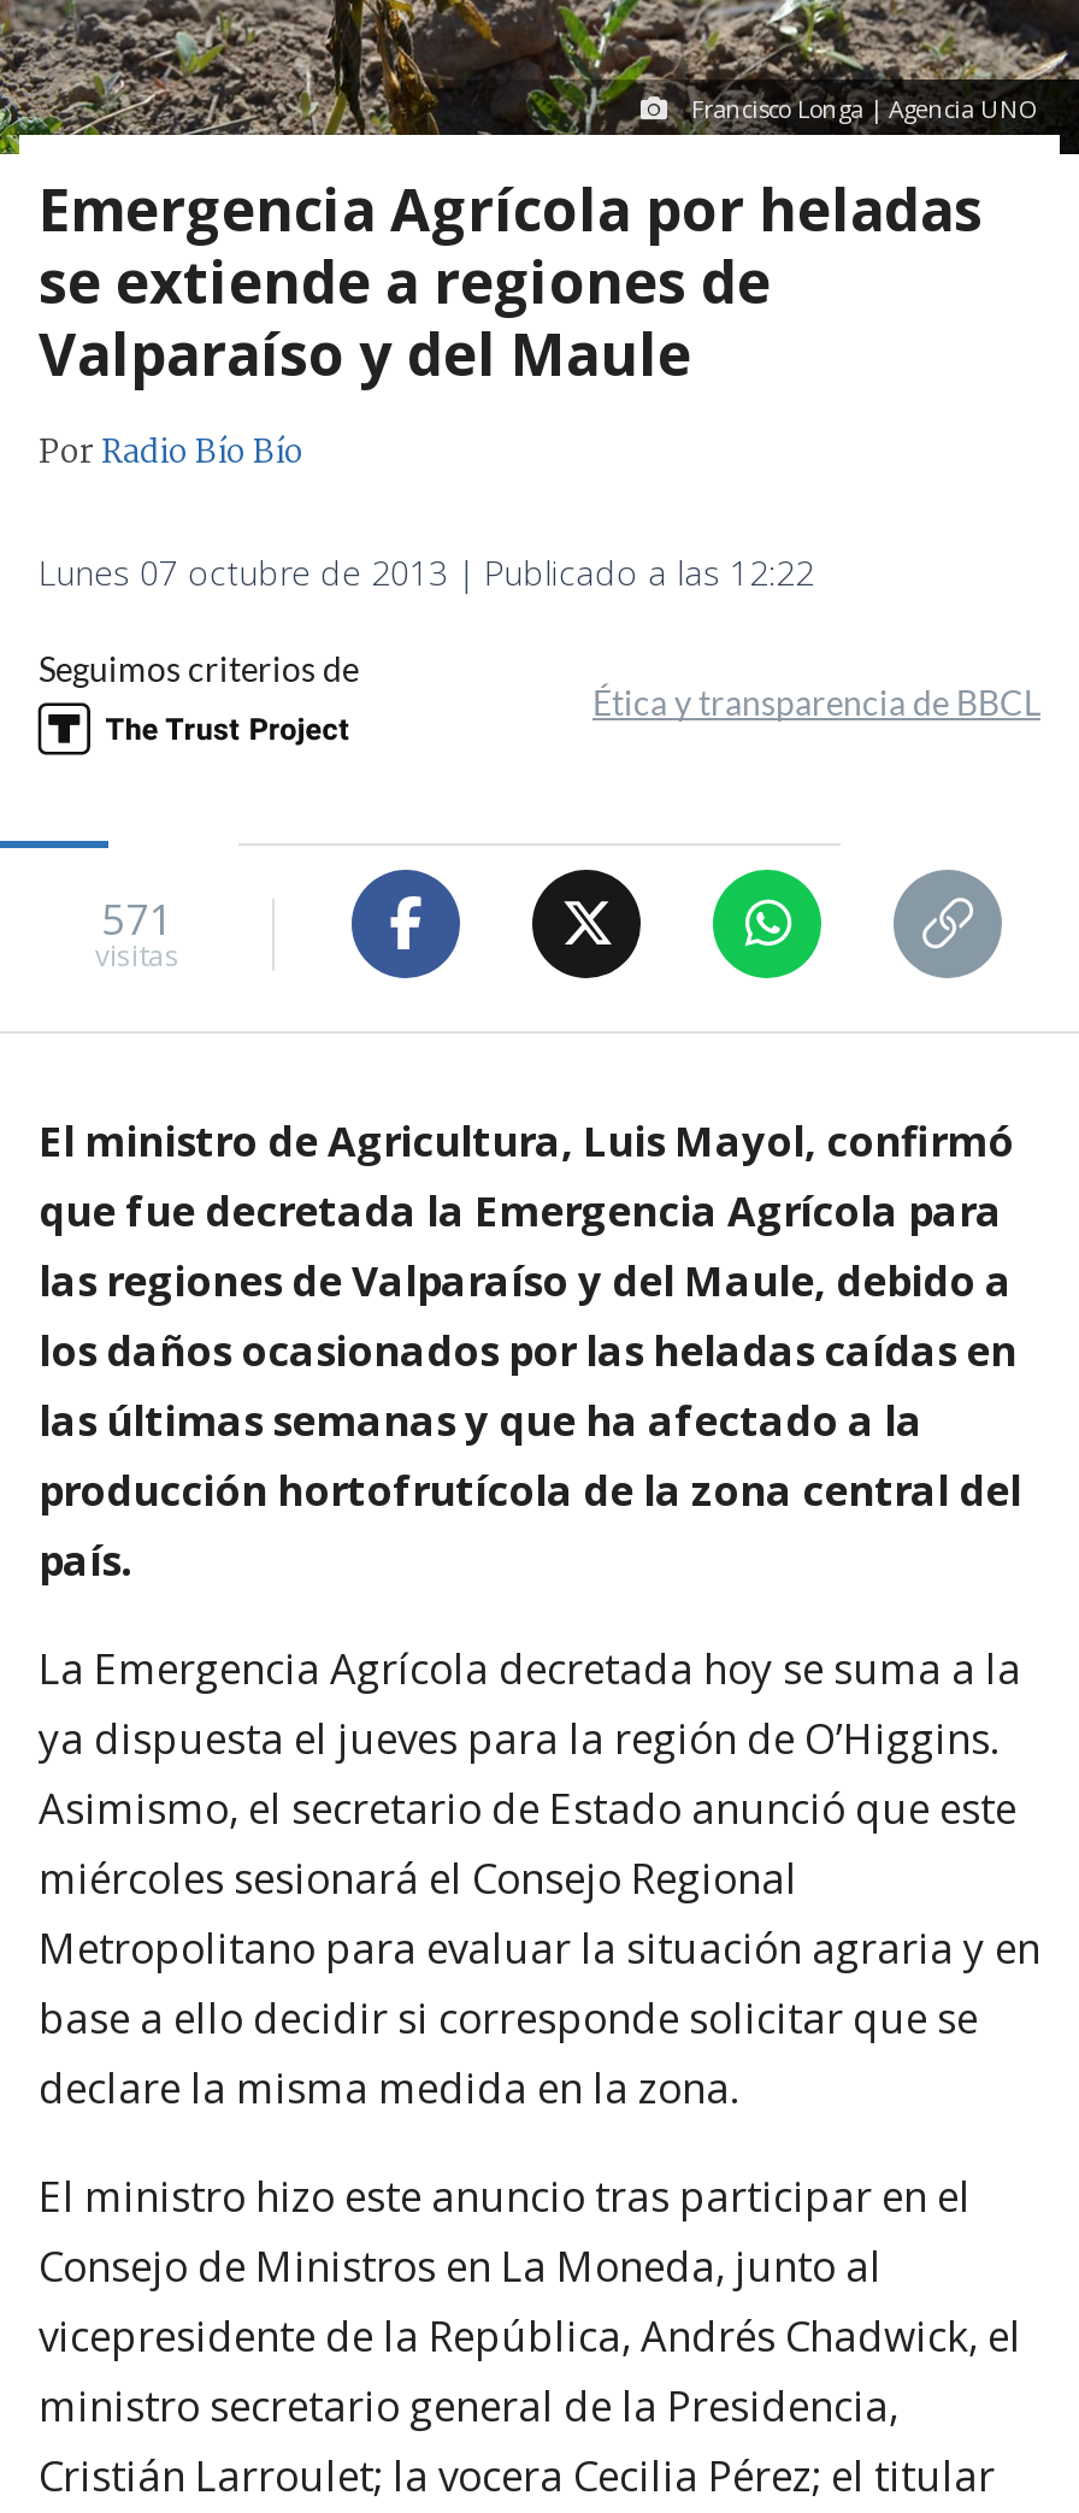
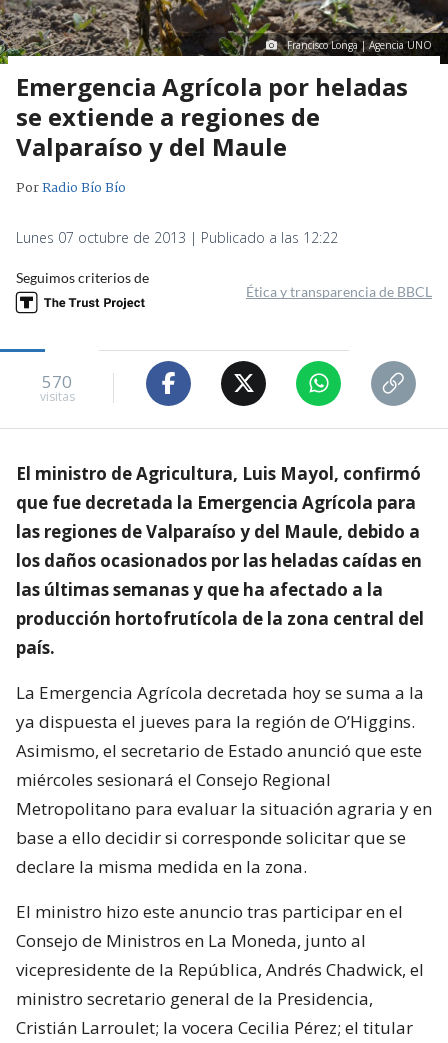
[101,892,173,948] 571 -> [42,370,72,393] 570

